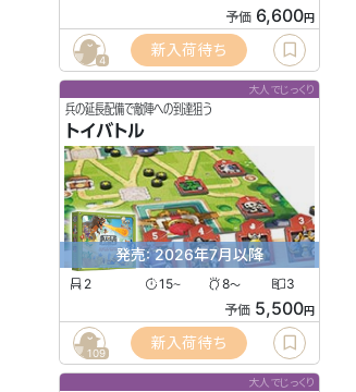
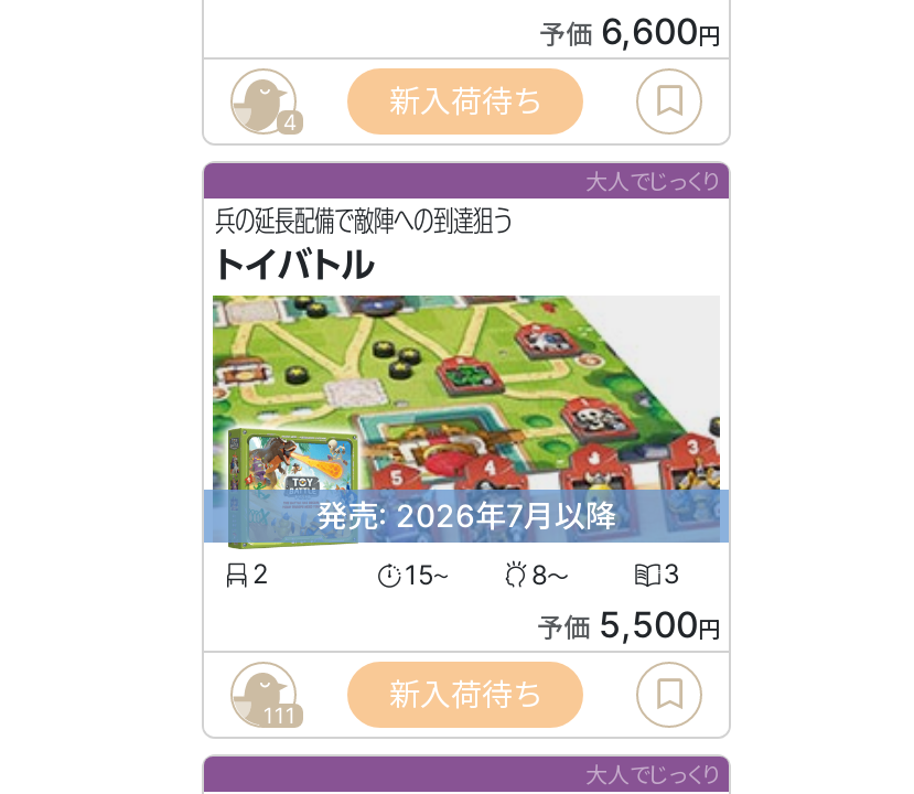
[87,347,105,359] 109 -> [263,703,296,728] 111

